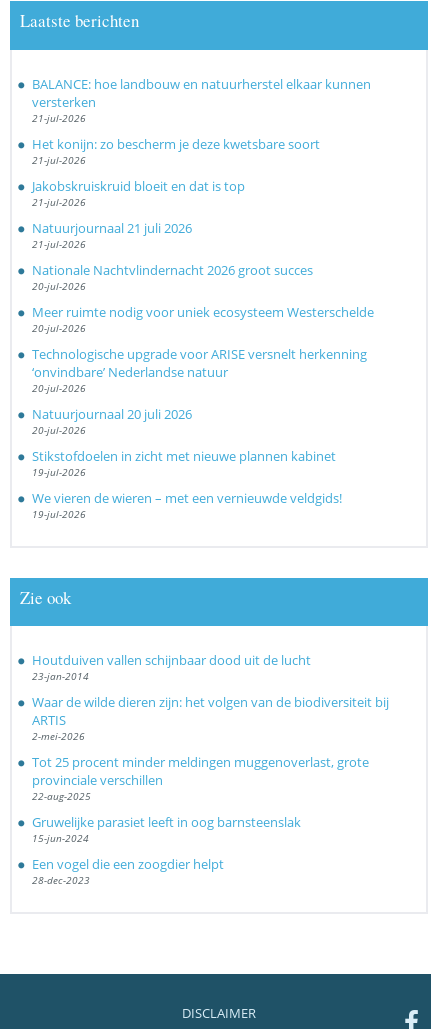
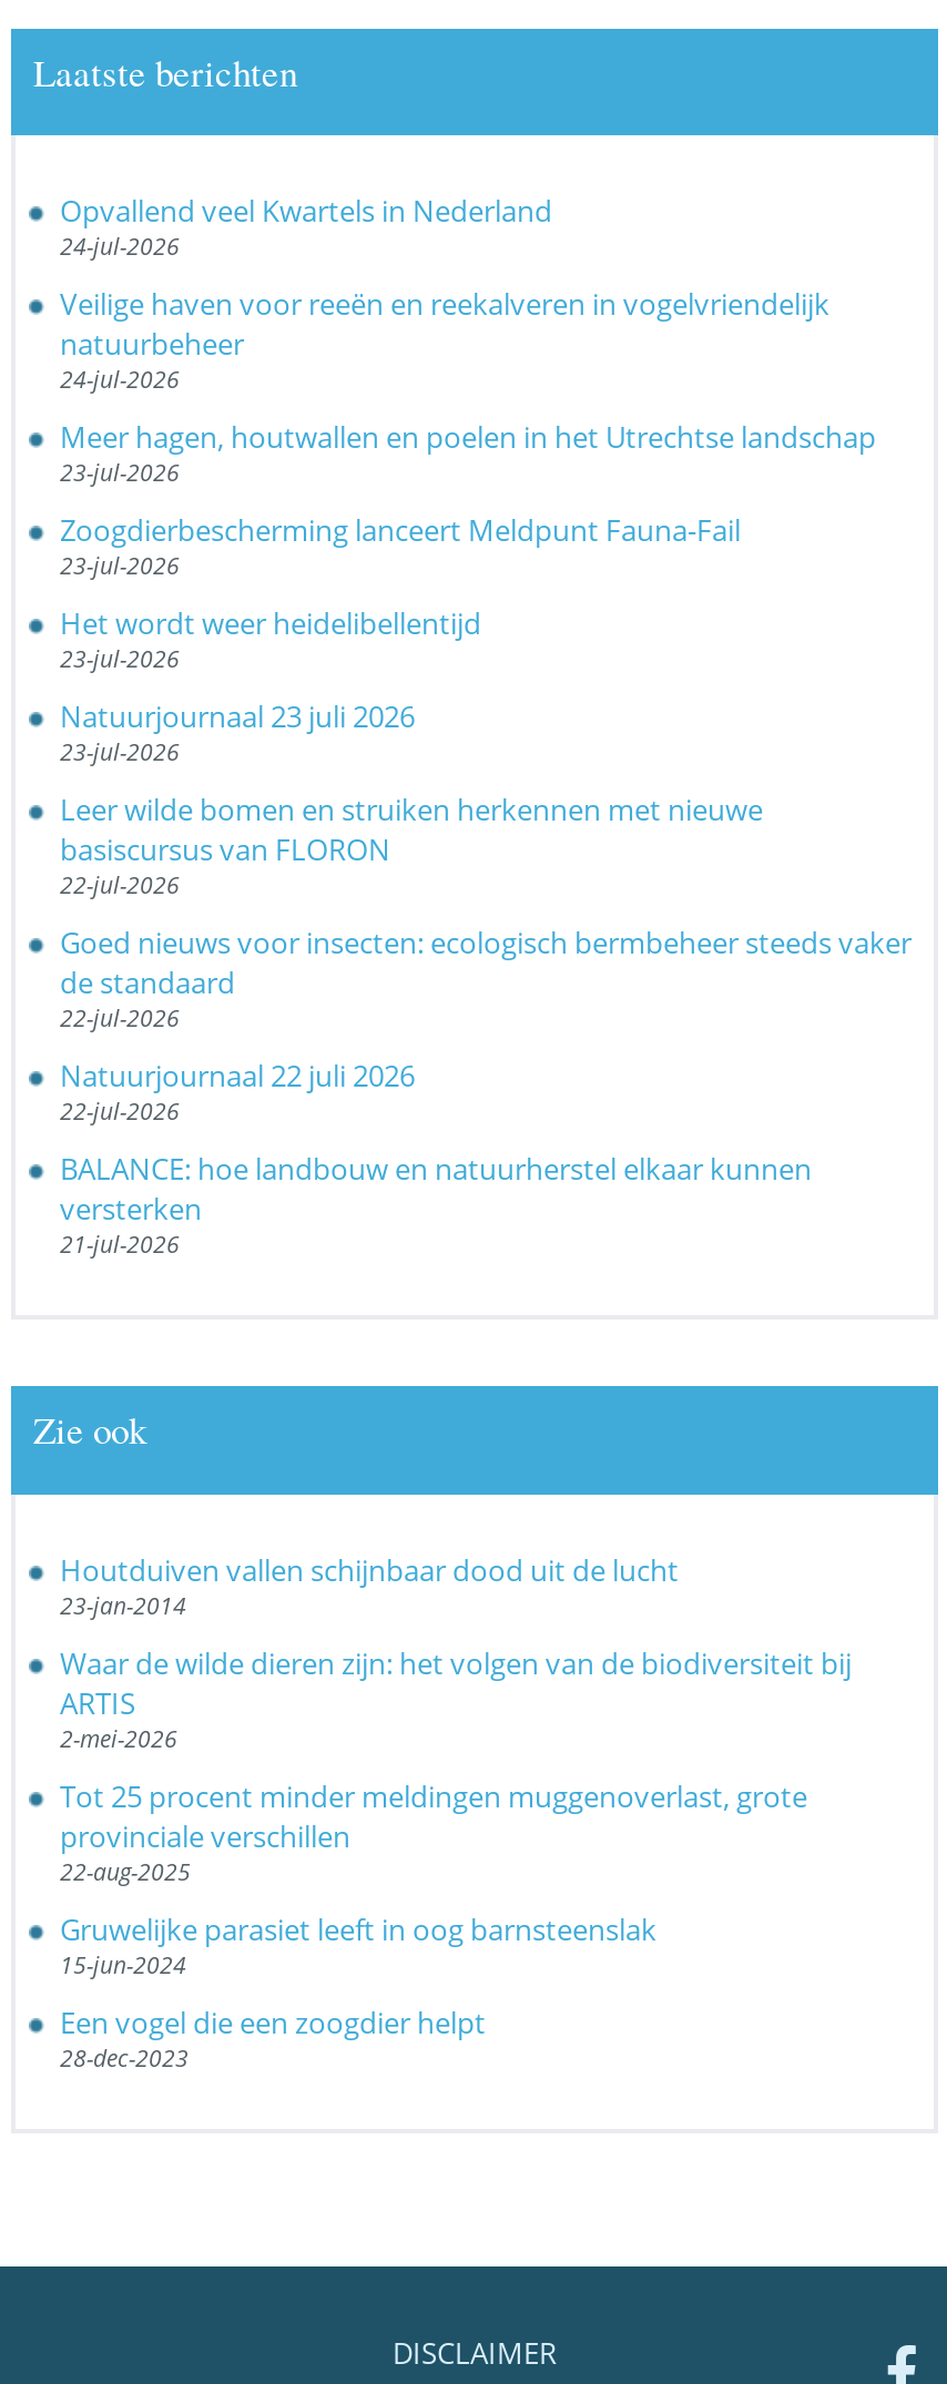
none -> [60,192,912,1127] Opvallend veel Kwartels in Nederland | 24-jul-2026 | Veilige haven voor reeën en reekalveren in vogelvriendelijk | natuurbeheer | 24-jul-2026 | Meer hagen, houtwallen en poelen in het Utrechtse landschap | 23-jul-2026 | Zoogdierbescherming lanceert Meldpunt Fauna-Fail | 23-jul-2026 | Het wordt weer heidelibellentijd | 23-jul-2026 | Natuurjournaal 23 juli 2026 | 23-jul-2026 | Leer wilde bomen en struiken herkennen met nieuwe | basiscursus van FLORON | 22-jul-2026 | Goed nieuws voor insecten: ecologisch bermbeheer steeds vaker | de standaard | 22-jul-2026 | Natuurjournaal 22 juli 2026 | 22-jul-2026
moved [32,75,371,125] -> [60,1150,812,1261]: BALANCE: hoe landbouw en natuurherstel elkaar kunnen | versterken | 21-jul-2026
[32,135,374,521] Het konijn: zo bescherm je deze kwetsbare soort | 21-jul-2026 | Jakobskruiskruid bloeit en dat is top | 21-jul-2026 | Natuurjournaal 21 juli 2026 | 21-jul-2026 | Nationale Nachtvlindernacht 2026 groot succes | 20-jul-2026 | Meer ruimte nodig voor uniek ecosysteem Westerschelde | 20-jul-2026 | Technologische upgrade voor ARISE versnelt herkenning | ‘onvindbare’ Nederlandse natuur | 20-jul-2026 | Natuurjournaal 20 juli 2026 | 20-jul-2026 | Stikstofdoelen in zicht met nieuwe plannen kabinet | 19-jul-2026 | We vieren de wieren – met een vernieuwde veldgids! | 19-jul-2026 -> none

